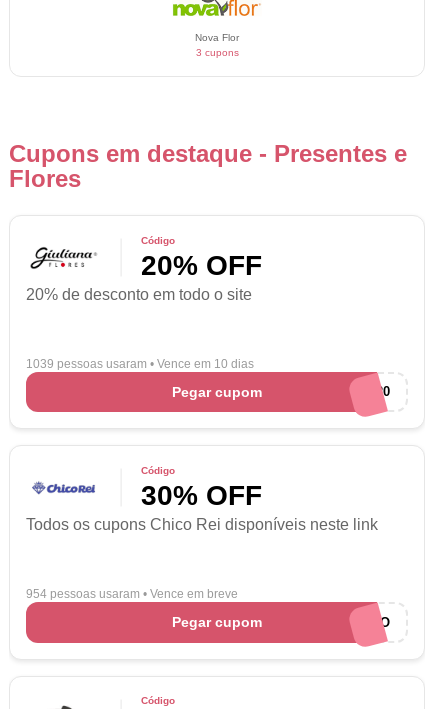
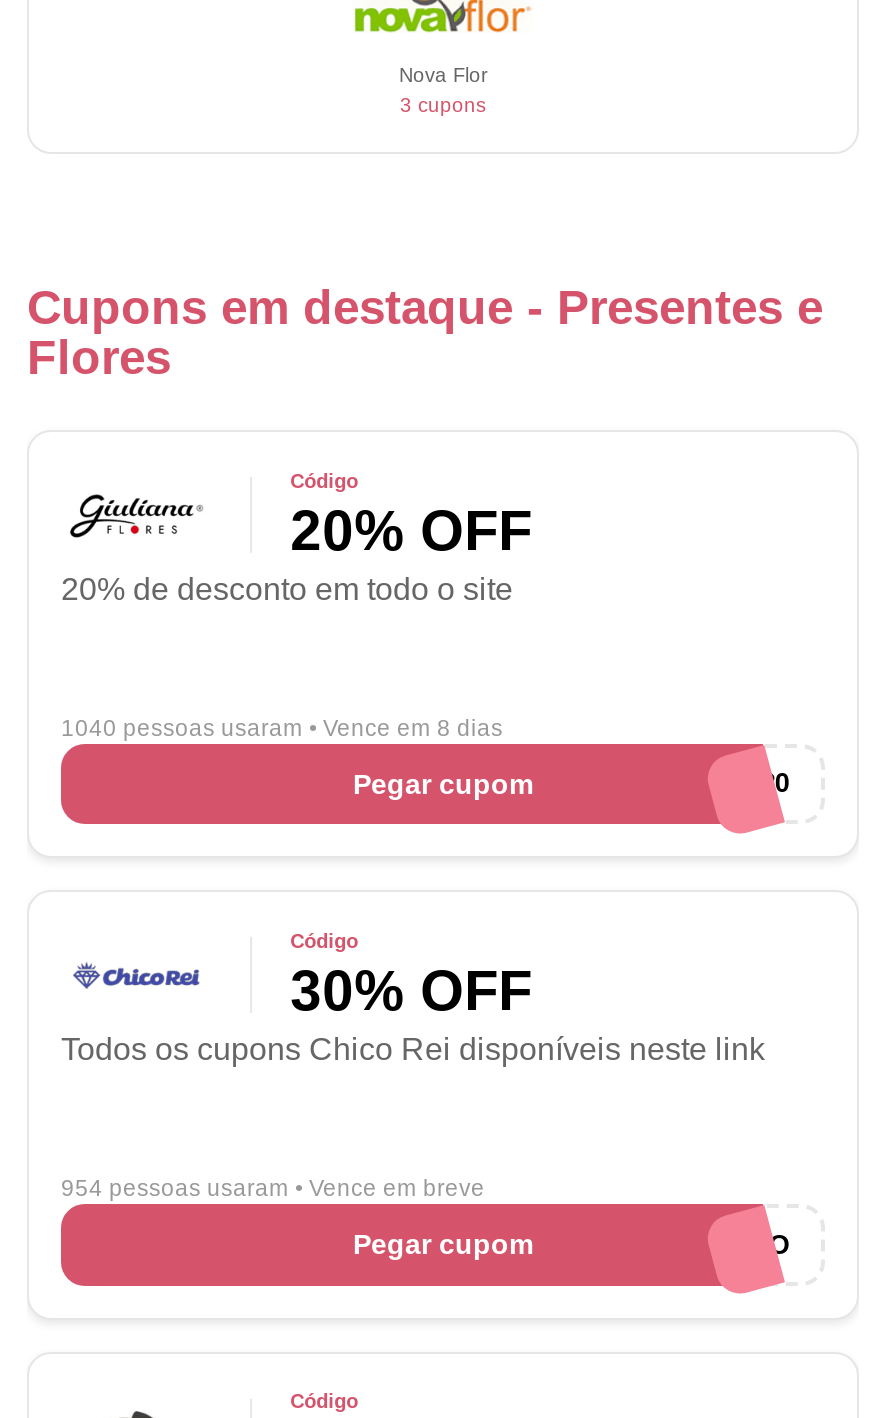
[26,357,254,370] 1039 pessoas usaram • Vence em 10 dias -> [61,714,503,740] 1040 pessoas usaram • Vence em 8 dias

